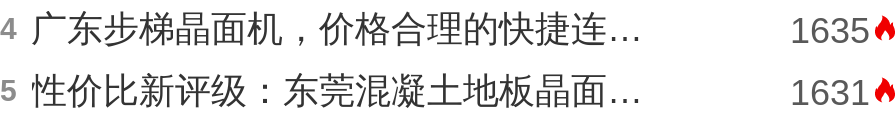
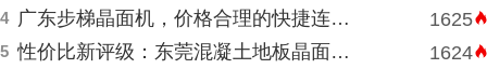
[790,12,870,52] 1635 -> [429,9,473,31] 1625
[790,73,870,113] 1631 -> [429,42,473,64] 1624

